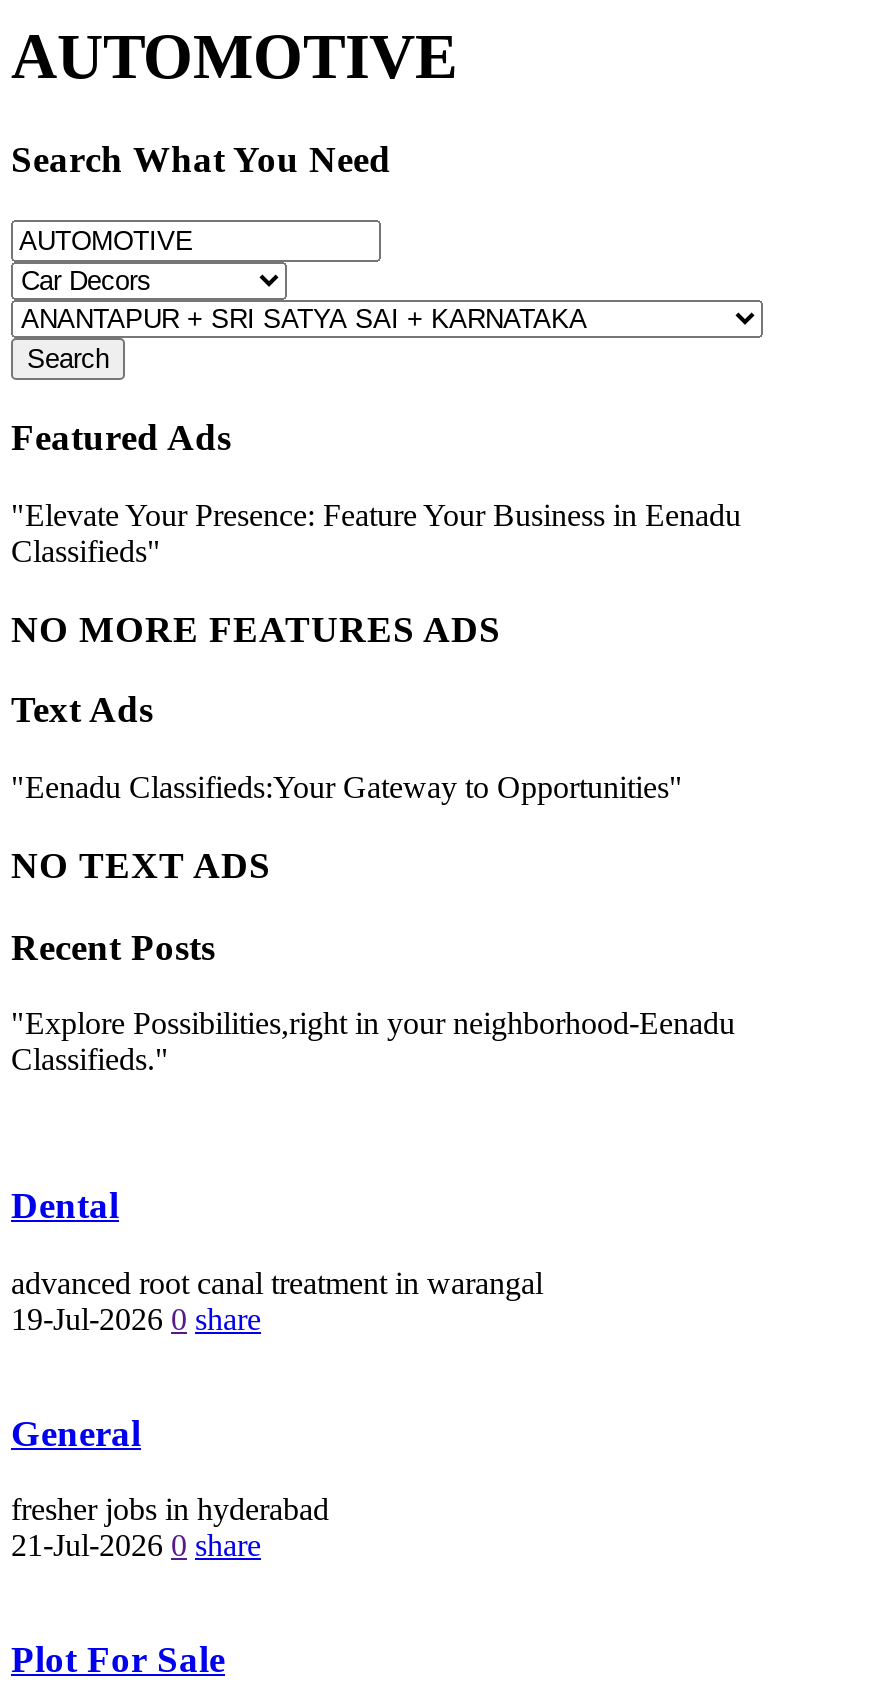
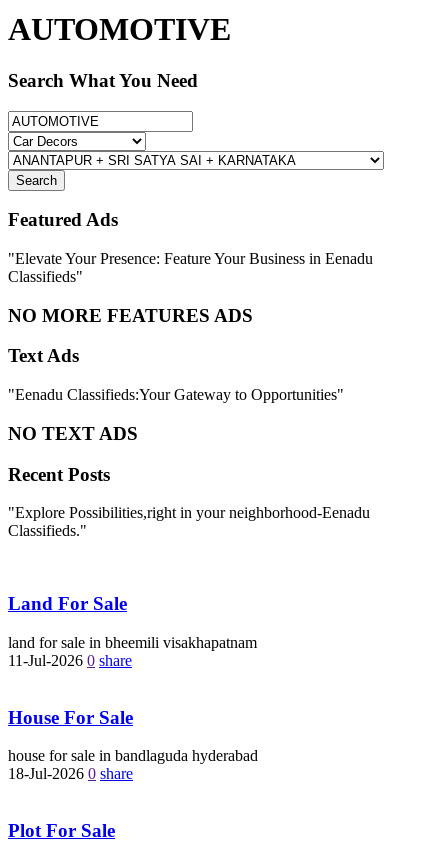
[11,1184,119,1226] Dental -> [8,593,127,614] Land For Sale
[11,1266,543,1336] advanced root canal treatment in warangal | 19-Jul-2026 0 share -> [8,634,257,669] land for sale in bheemili visakhapatnam | 11-Jul-2026 0 share
[11,1411,141,1453] General -> [8,706,133,727] House For Sale
[11,1492,329,1562] fresher jobs in hyderabad | 21-Jul-2026 0 share -> [8,747,258,782] house for sale in bandlaguda hyderabad | 18-Jul-2026 0 share

